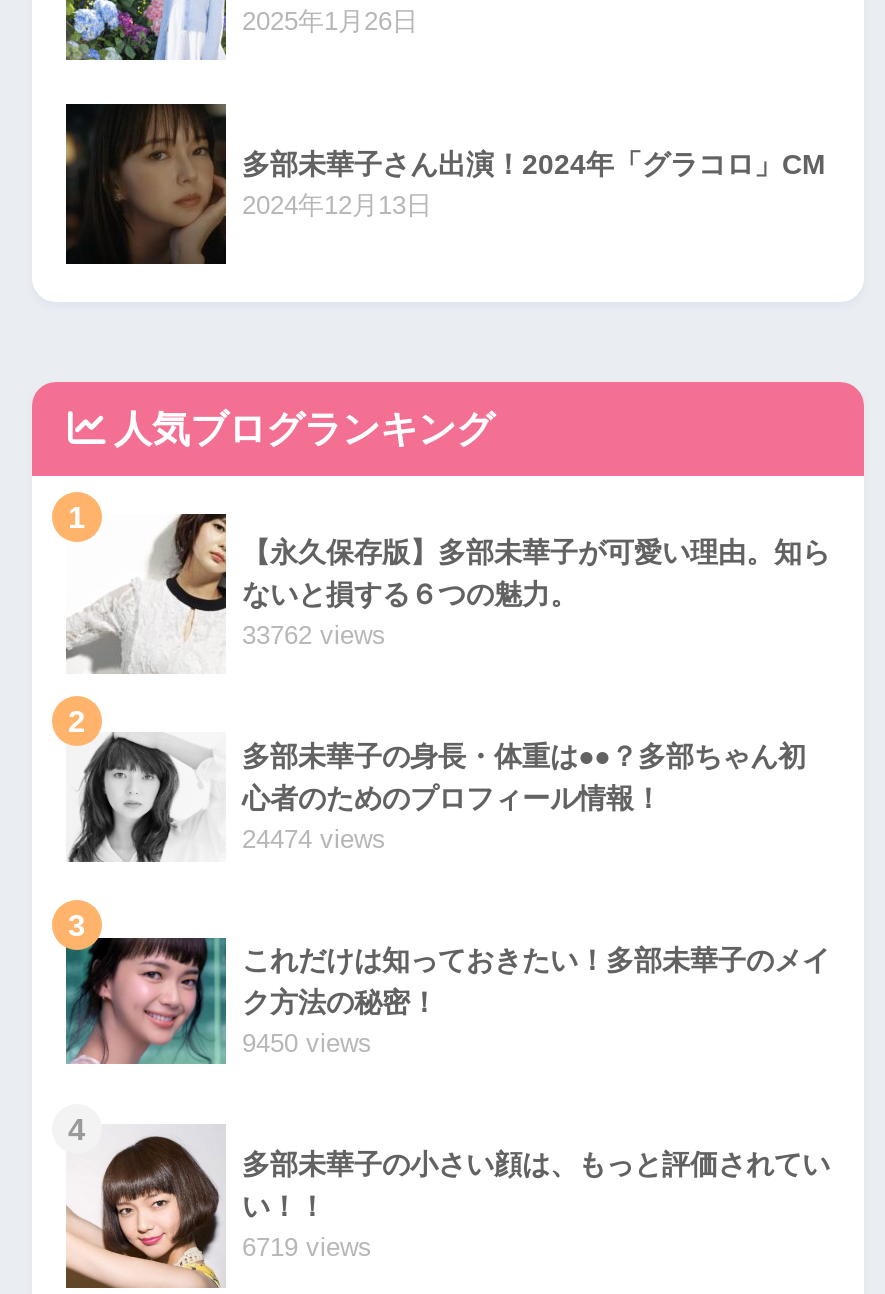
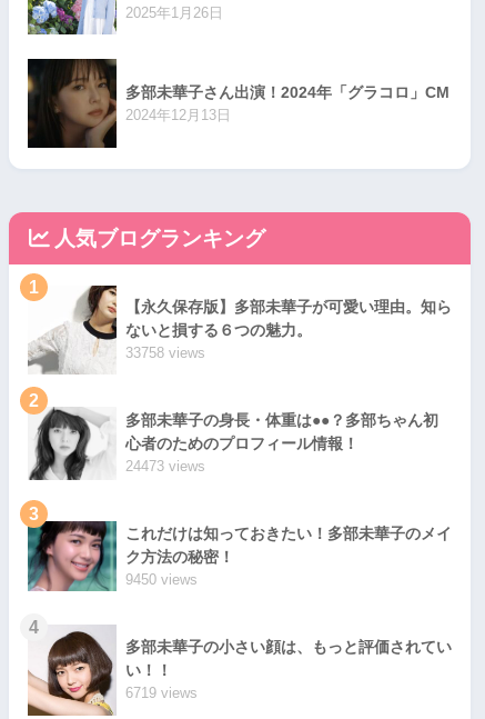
[242,620,386,650] 33762 views -> [125,344,205,361] 33758 views
[242,824,386,854] 24474 views -> [125,458,205,474] 24473 views

